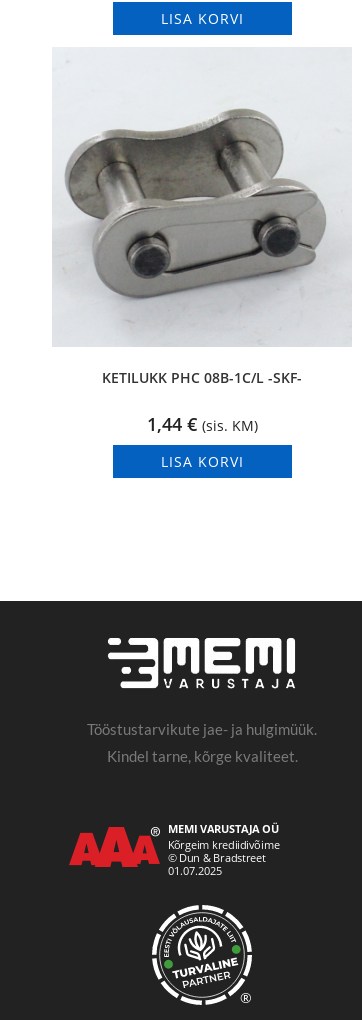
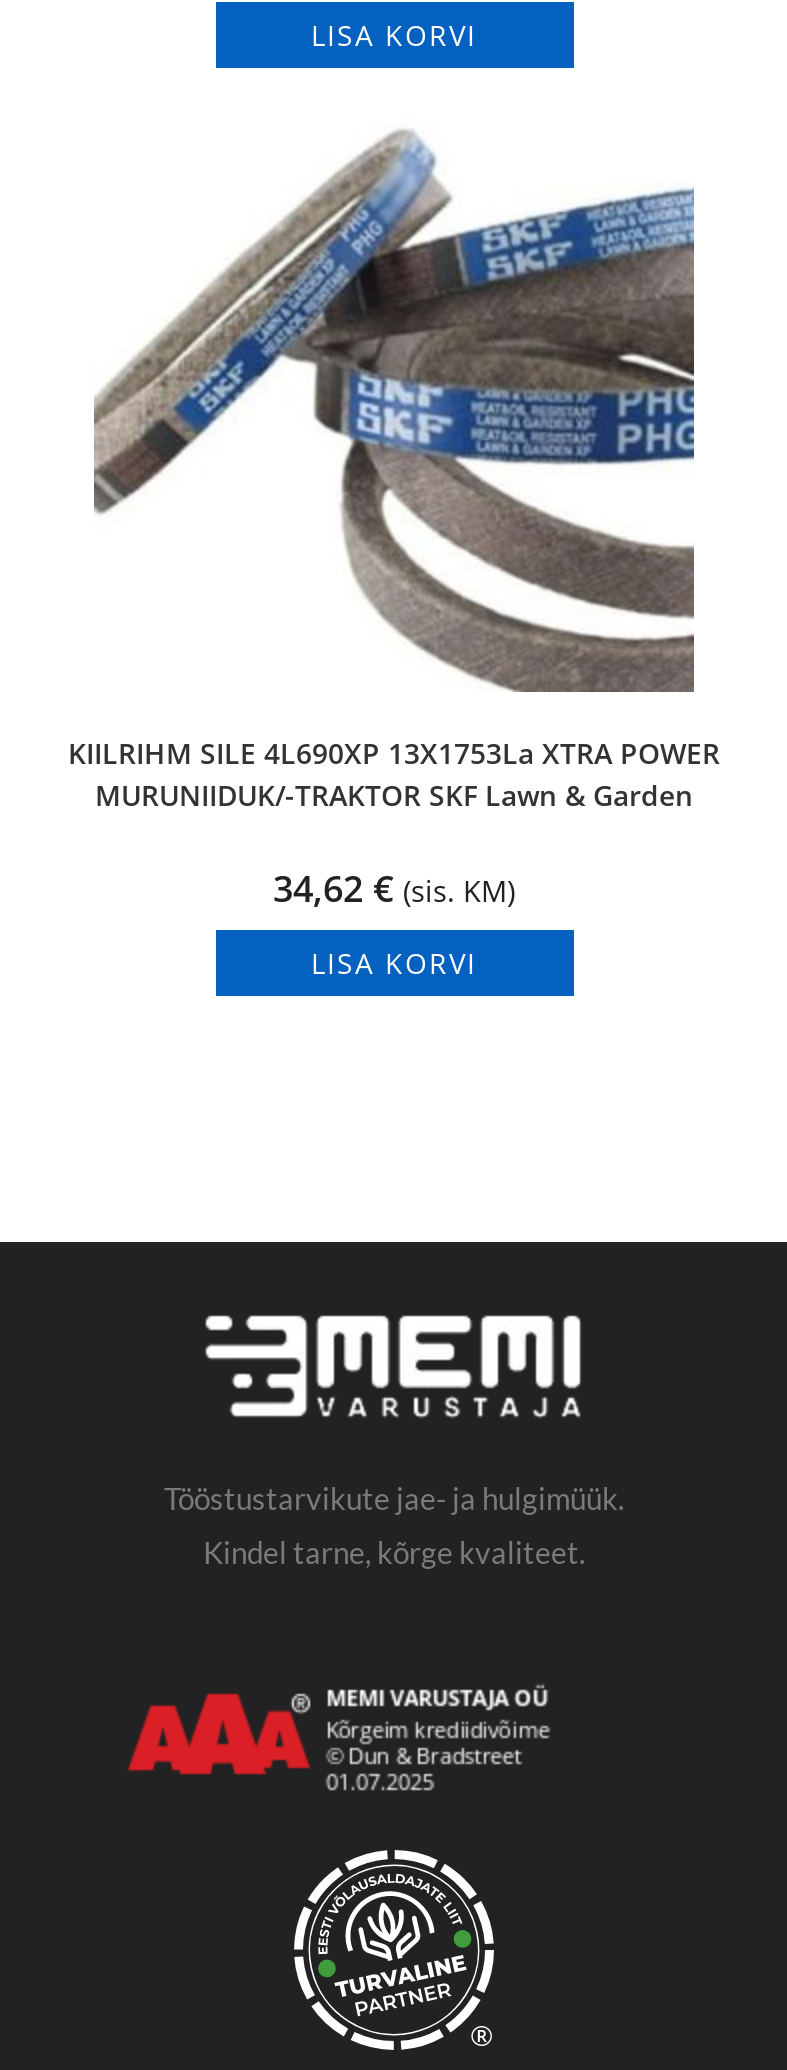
[53,60,352,387] [image] | KETILUKK PHC 08B-1C/L -SKF- -> [68,130,720,814] [image] | KIILRIHM SILE 4L690XP 13X1753La XTRA POWER | MURUNIIDUK/-TRAKTOR SKF Lawn & Garden
[146,412,257,436] 1,44 € (sis. KM) -> [273,864,515,912] 34,62 € (sis. KM)

